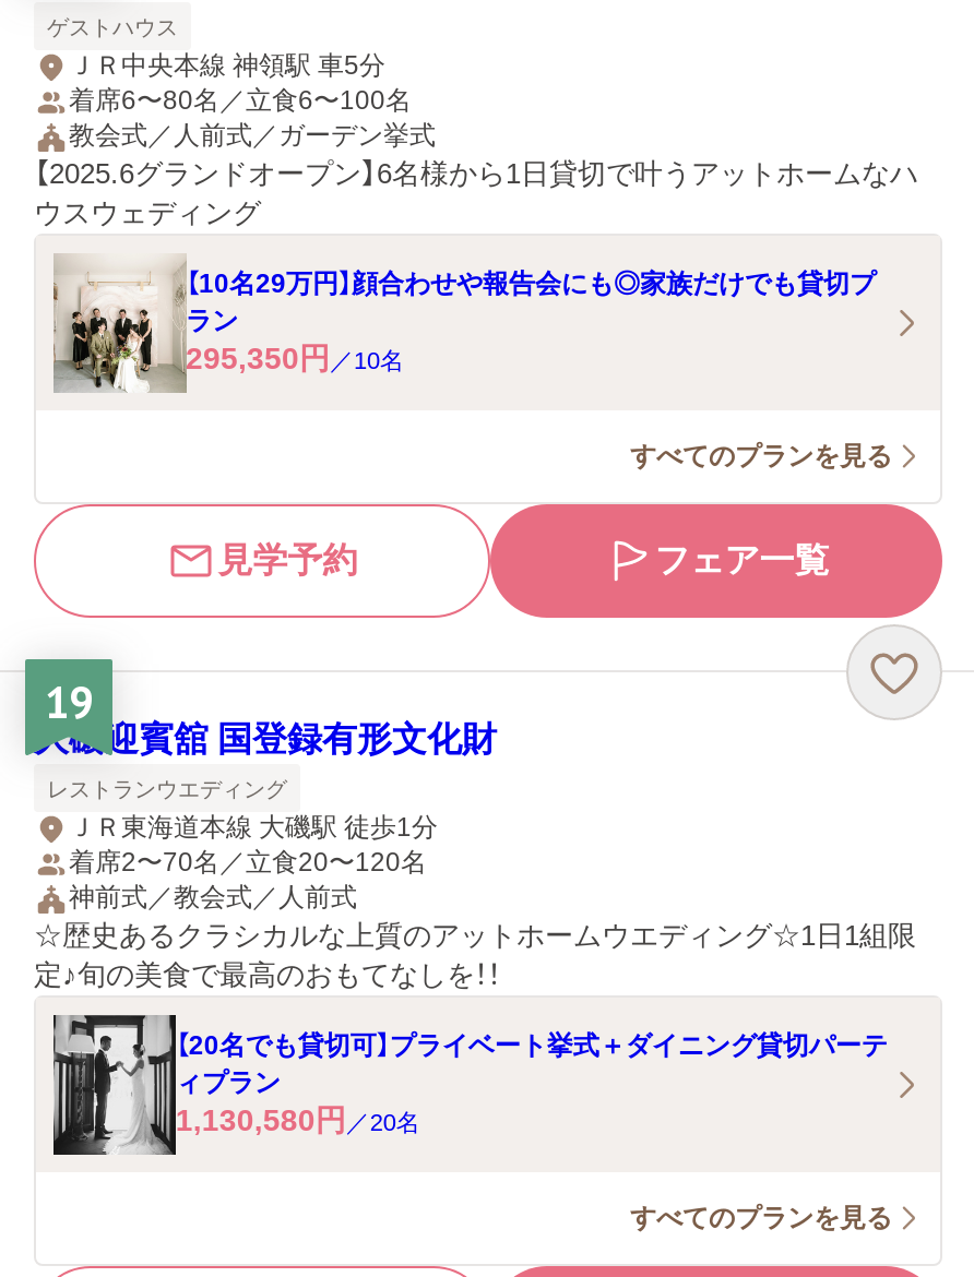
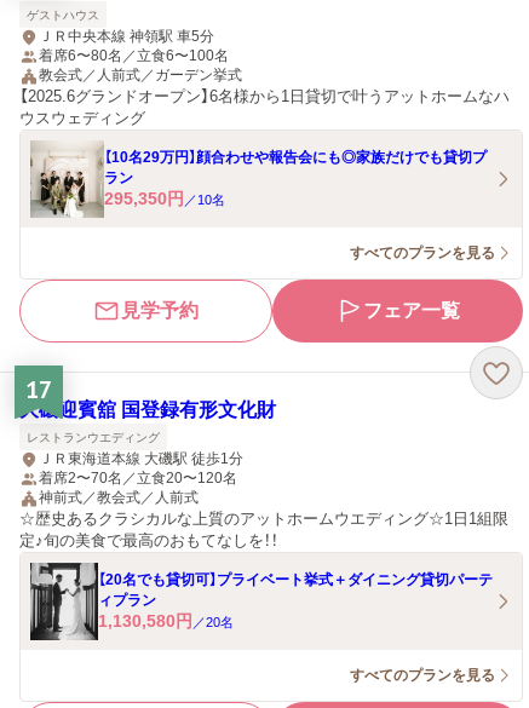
[45,675,93,731] 19 -> [25,374,52,405] 17

